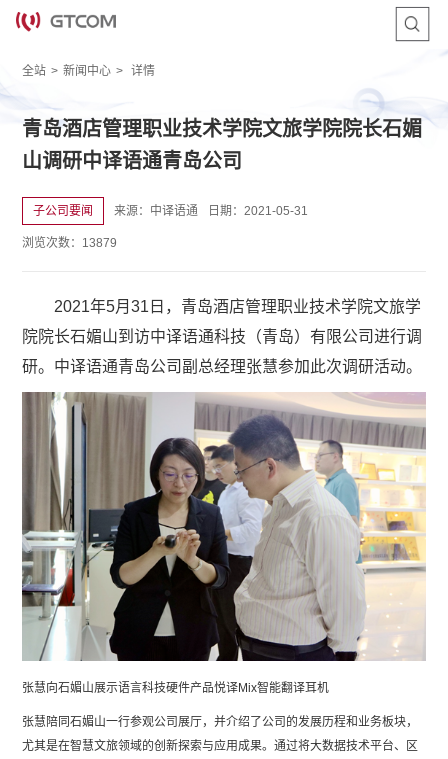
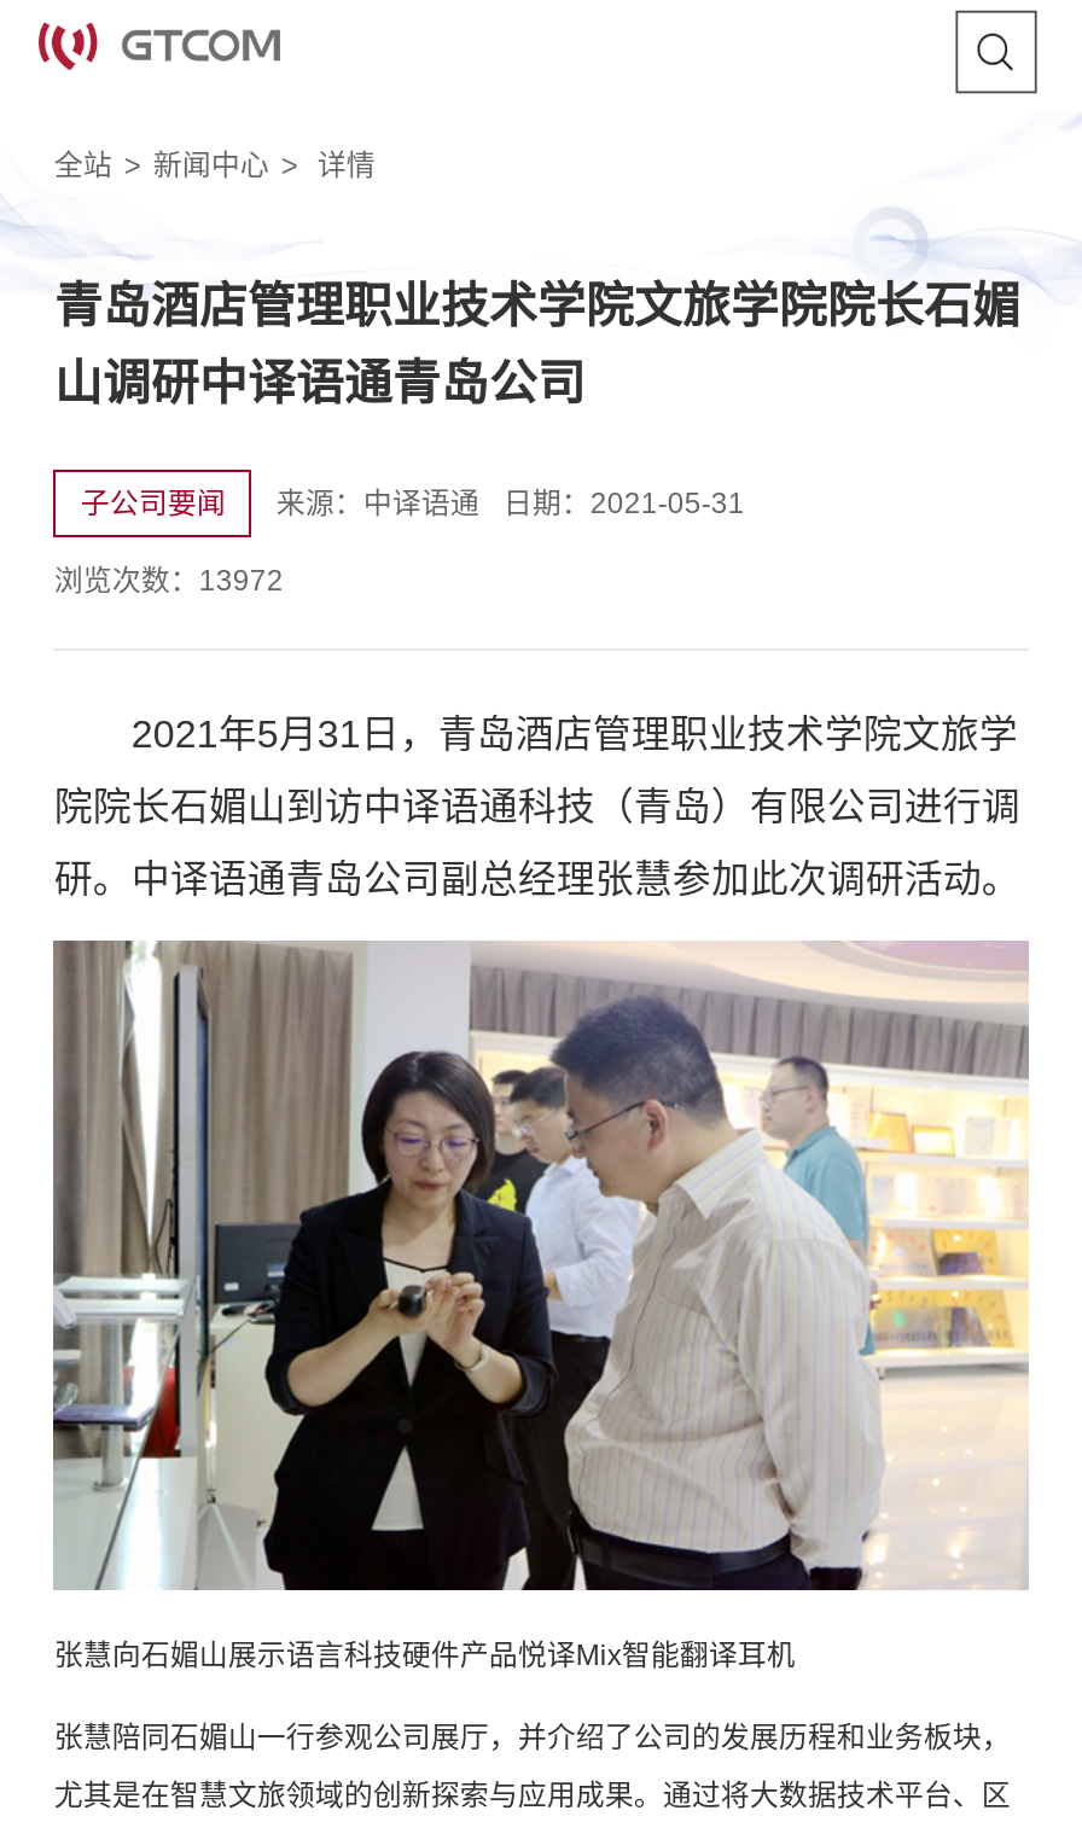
[22,236,117,250] 浏览次数：13879 -> [54,564,284,598] 浏览次数：13972

